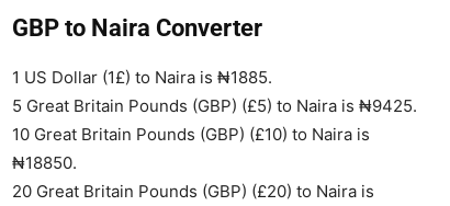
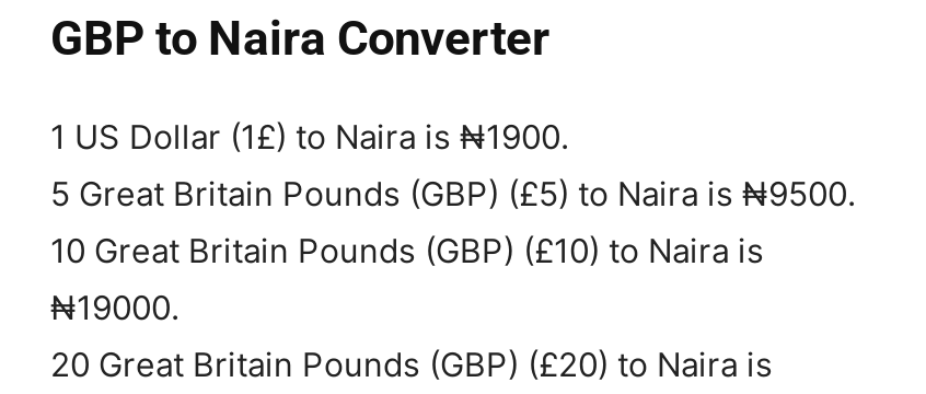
[12,67,272,88] 1 US Dollar (1£) to Naira is ₦1885. -> [50,116,569,158] 1 US Dollar (1£) to Naira is ₦1900.
[12,95,417,116] 5 Great Britain Pounds (GBP) (£5) to Naira is ₦9425. -> [50,173,856,215] 5 Great Britain Pounds (GBP) (£5) to Naira is ₦9500.
[12,152,77,173] ₦18850. -> [50,287,180,329] ₦19000.

